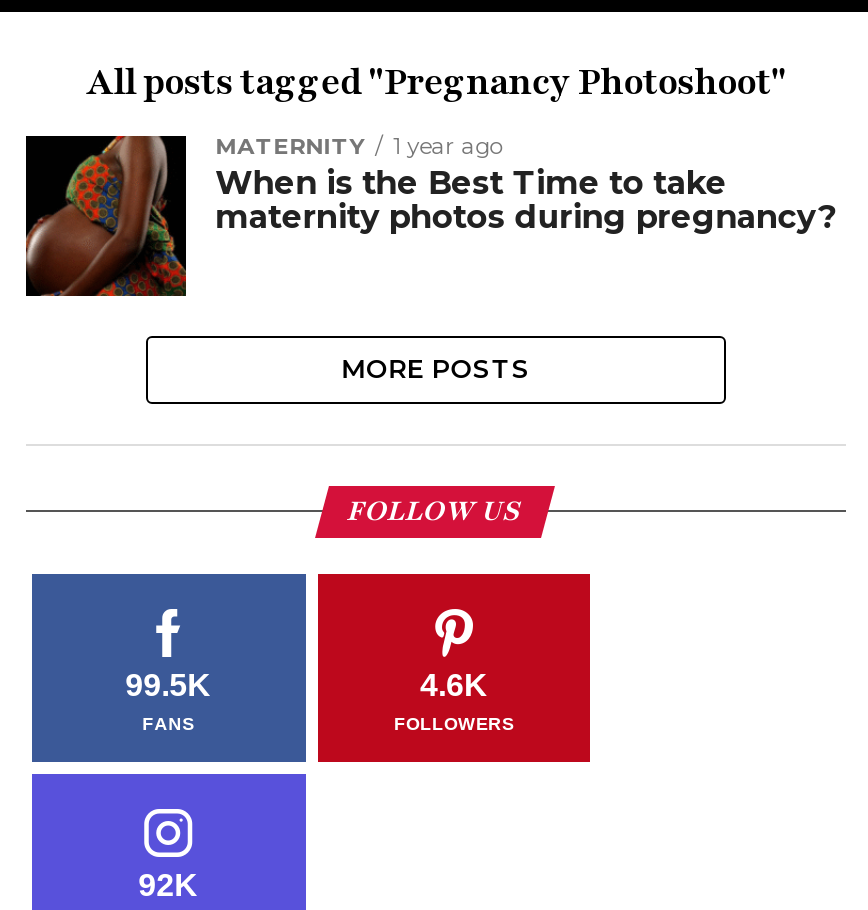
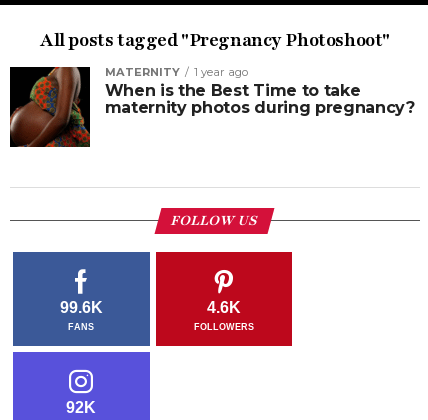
[341,354,530,384] MORE POSTS -> none
[125,668,211,702] 99.5K -> [60,299,103,316] 99.6K

